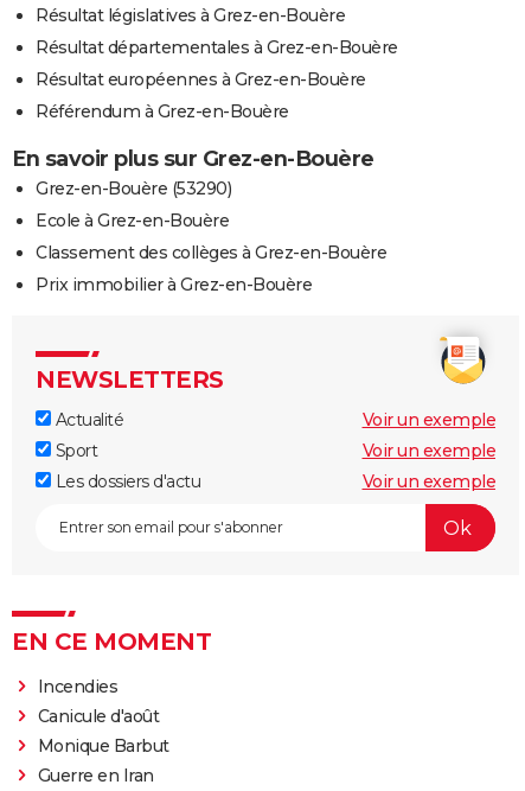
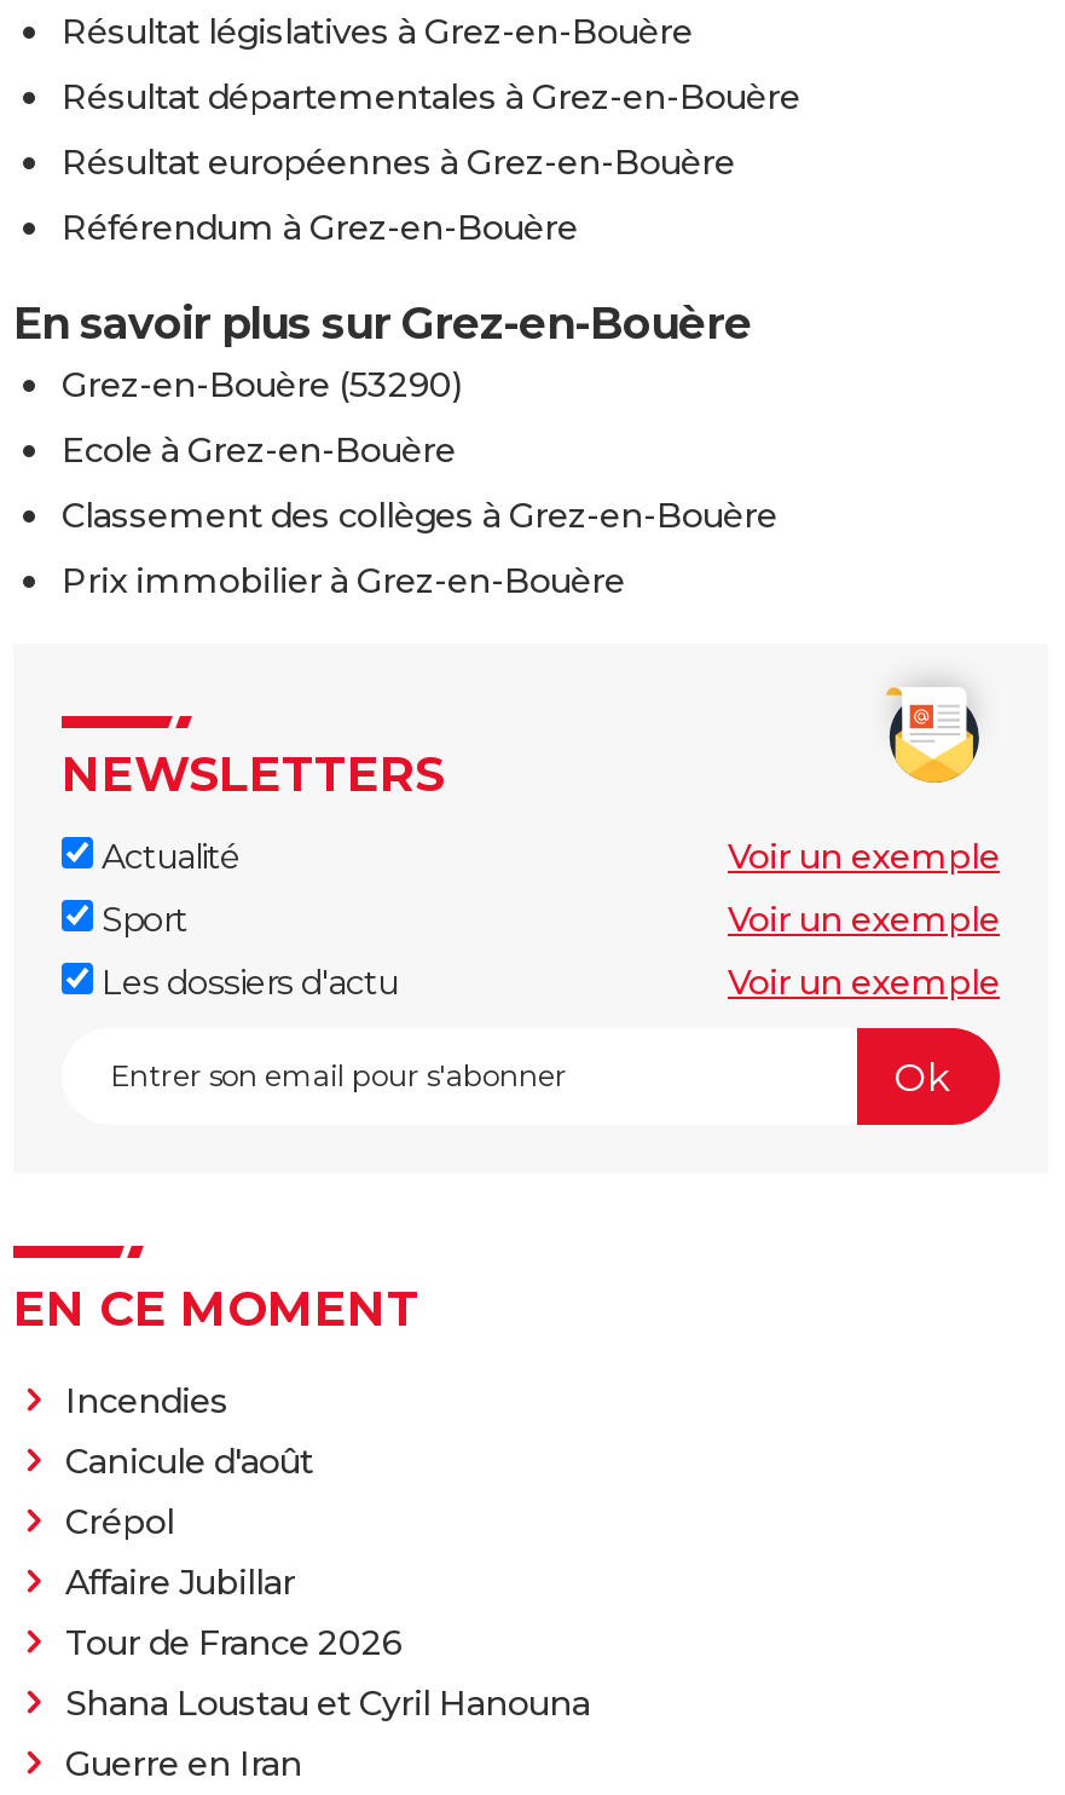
[37,736,169,757] Monique Barbut -> [65,1501,590,1726] Crépol | Affaire Jubillar | Tour de France 2026 | Shana Loustau et Cyril Hanouna

